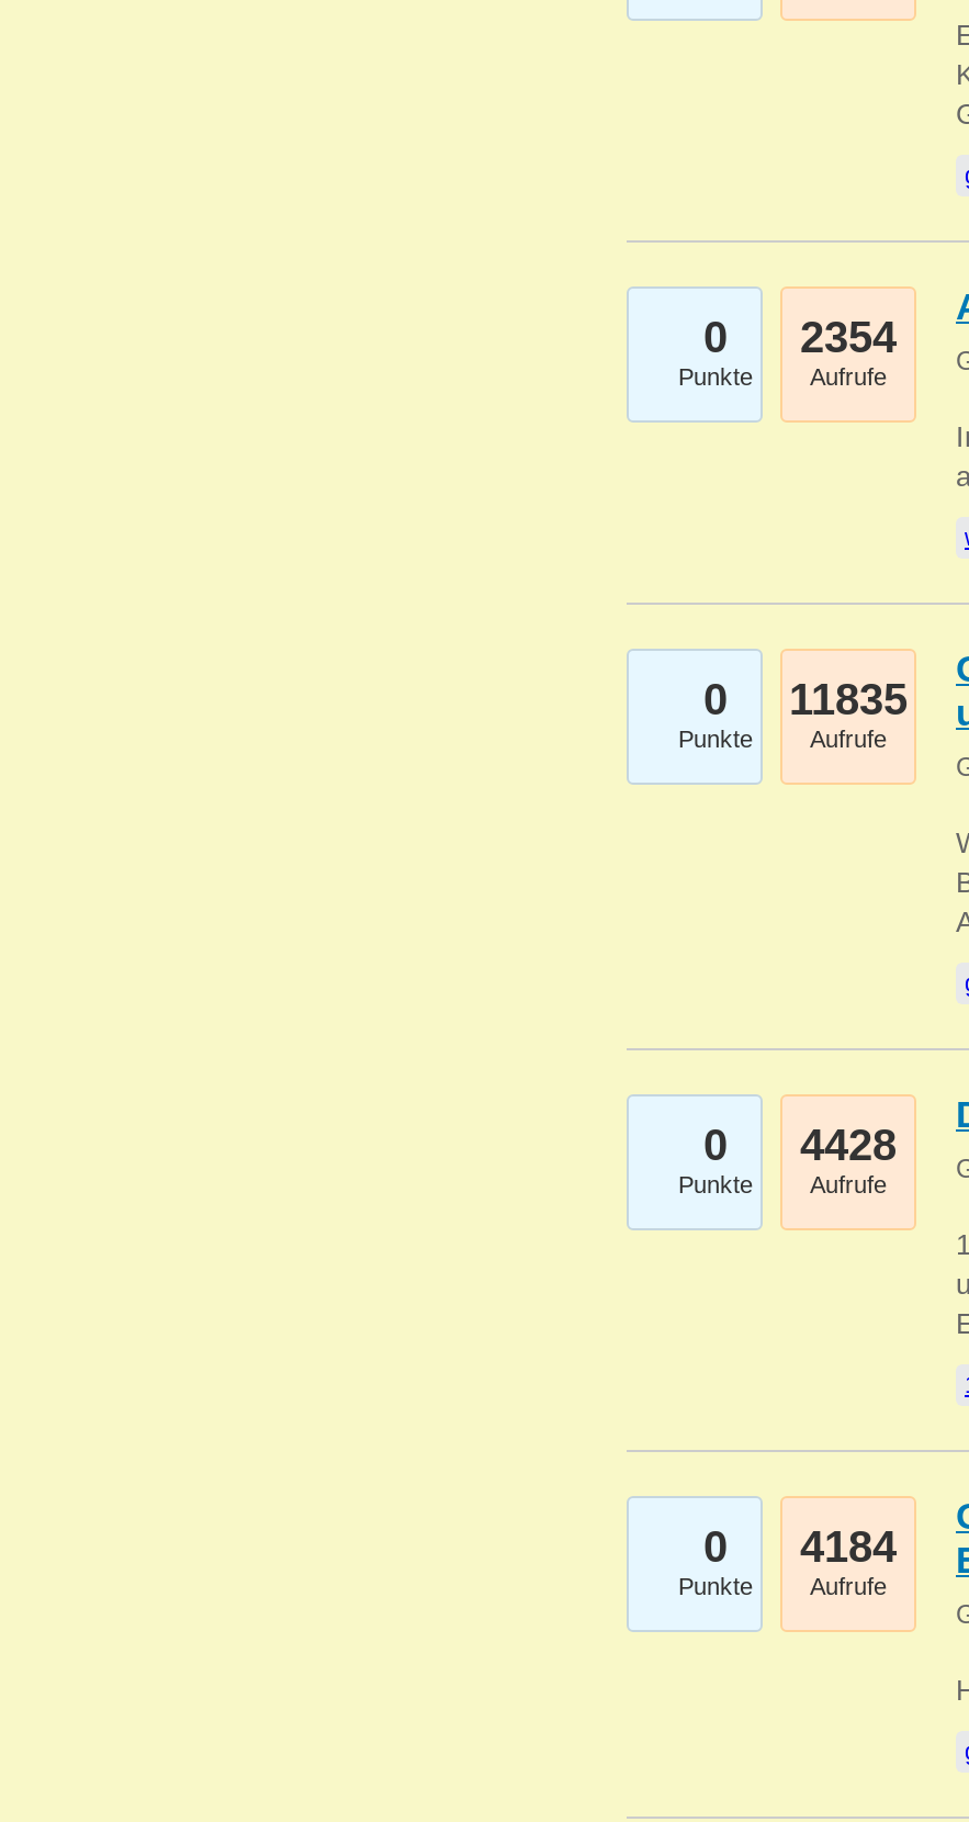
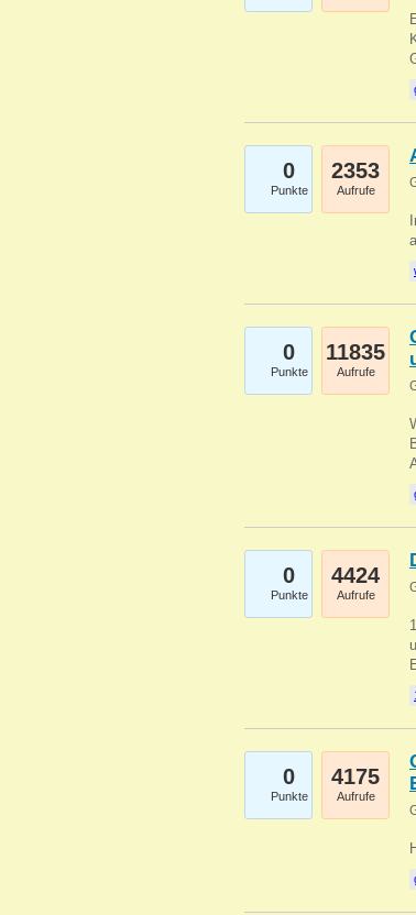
[800,313,897,361] 2354 -> [331,158,380,183] 2353
[800,1121,897,1169] 4428 -> [331,563,380,587] 4424
[800,1522,897,1571] 4184 -> [331,764,380,789] 4175

